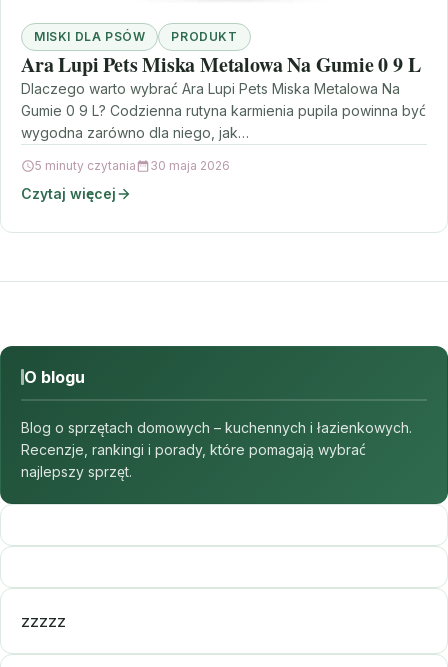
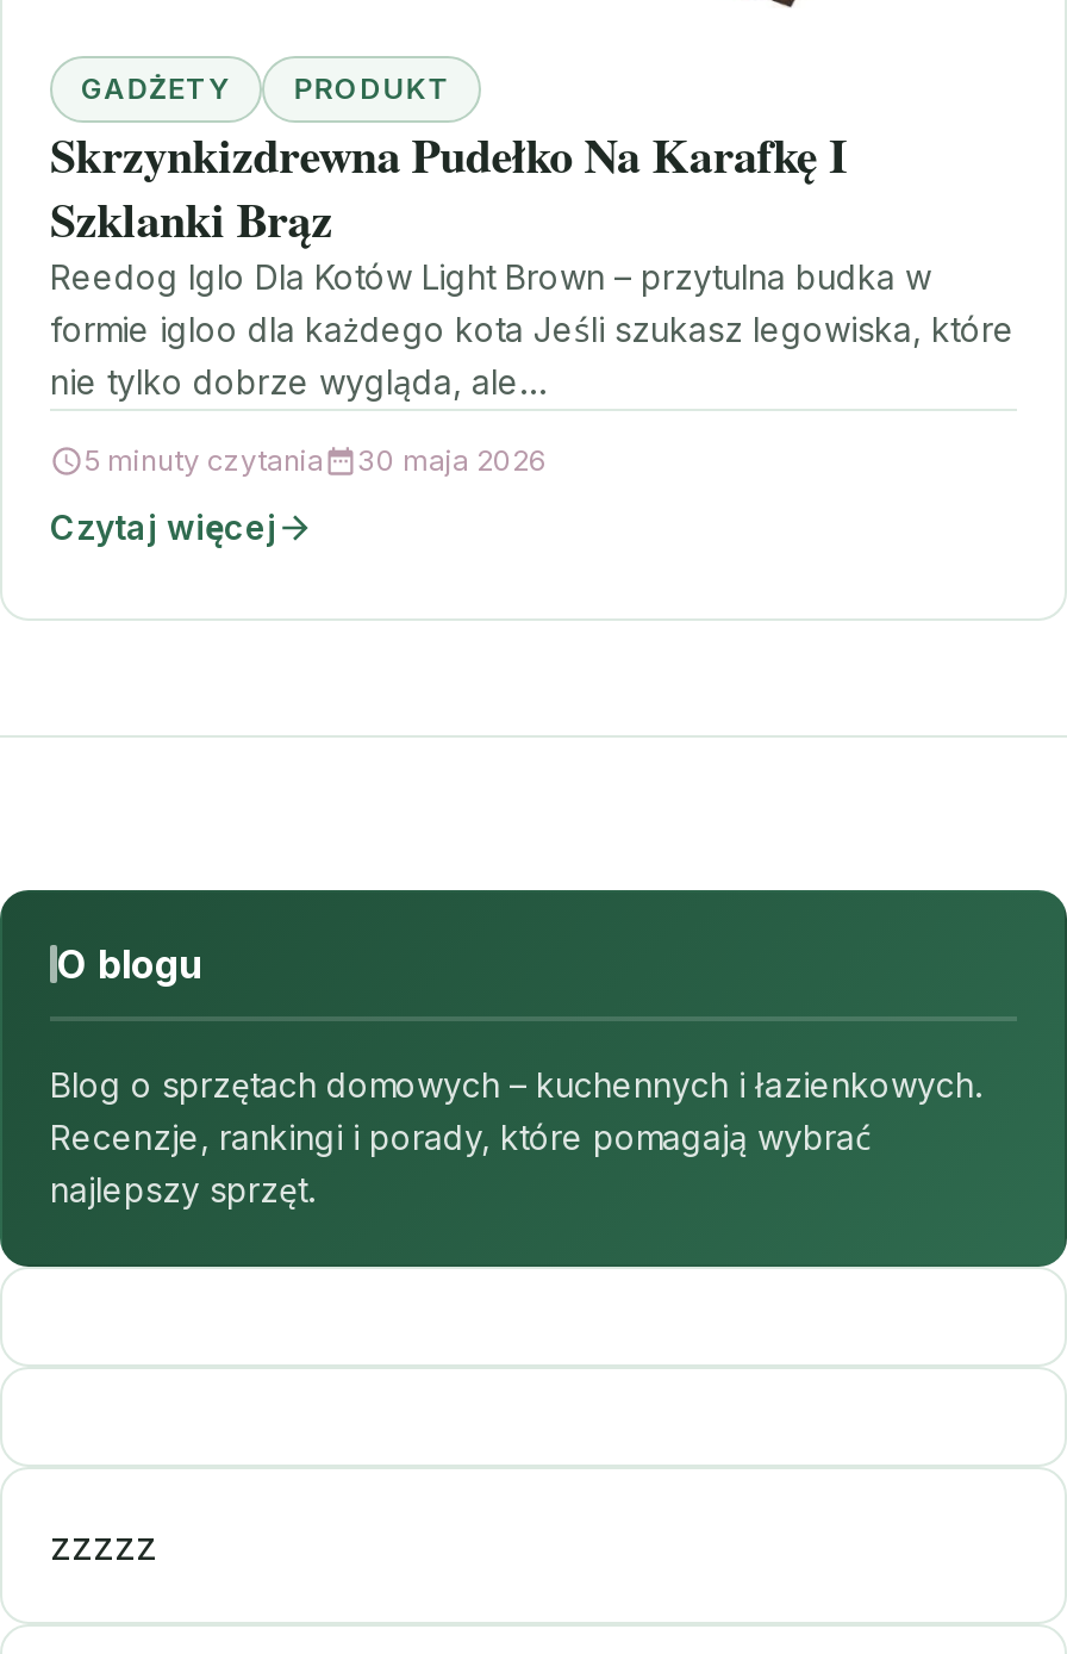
[34,29,145,44] MISKI DLA PSÓW -> [81,70,232,106] GADŻETY
[21,50,426,141] Ara Lupi Pets Miska Metalowa Na Gumie 0 9 L | Dlaczego warto wybrać Ara Lupi Pets Miska Metalowa Na | Gumie 0 9 L? Codzienna rutyna karmienia pupila powinna być | wygodna zarówno dla niego, jak… -> [50,120,1015,401] Skrzynkizdrewna Pudełko Na Karafkę I | Szklanki Brąz | Reedog Iglo Dla Kotów Light Brown – przytulna budka w | formie igloo dla każdego kota Jeśli szukasz legowiska, które | nie tylko dobrze wygląda, ale…

